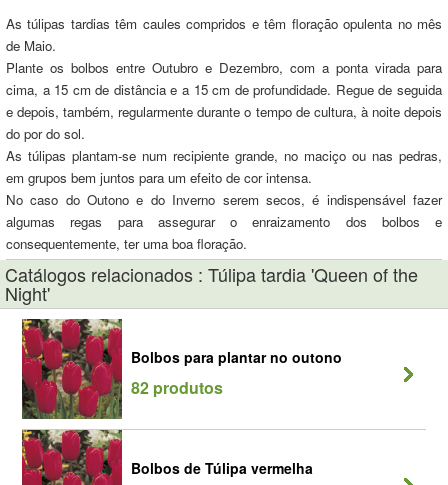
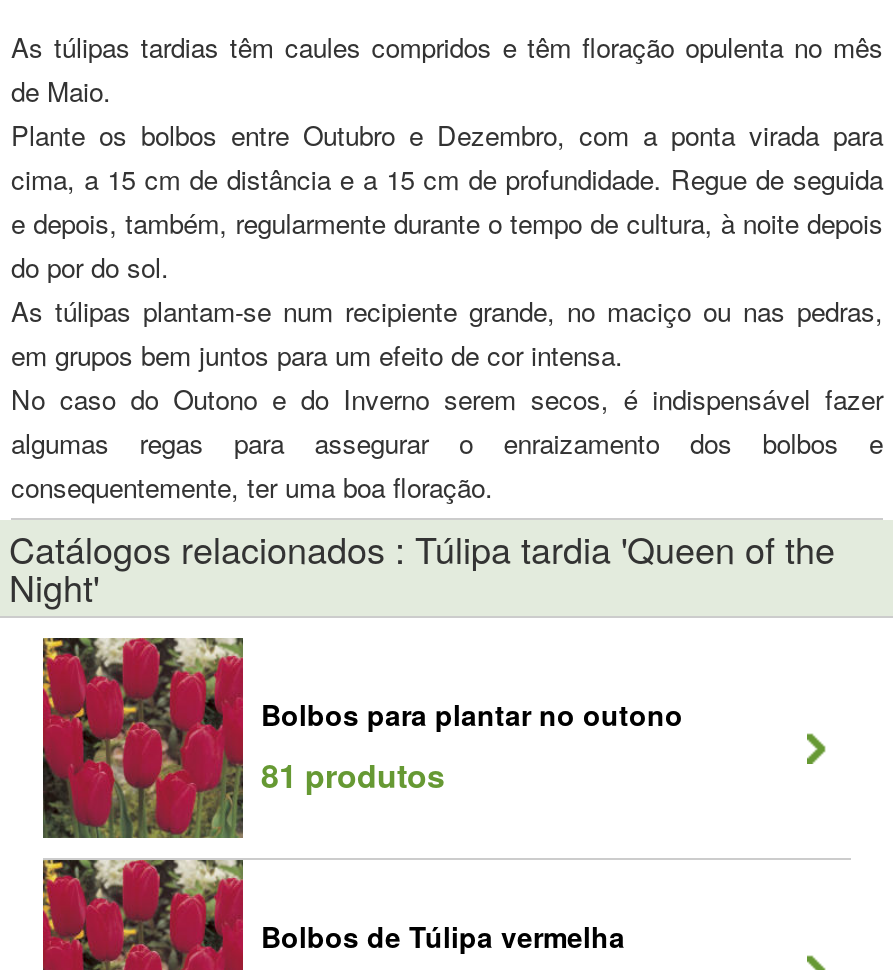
[131,376,223,399] 82 produtos -> [261,752,445,798] 81 produtos

